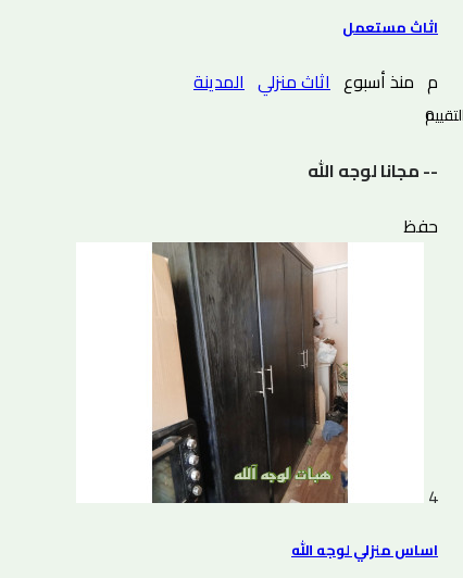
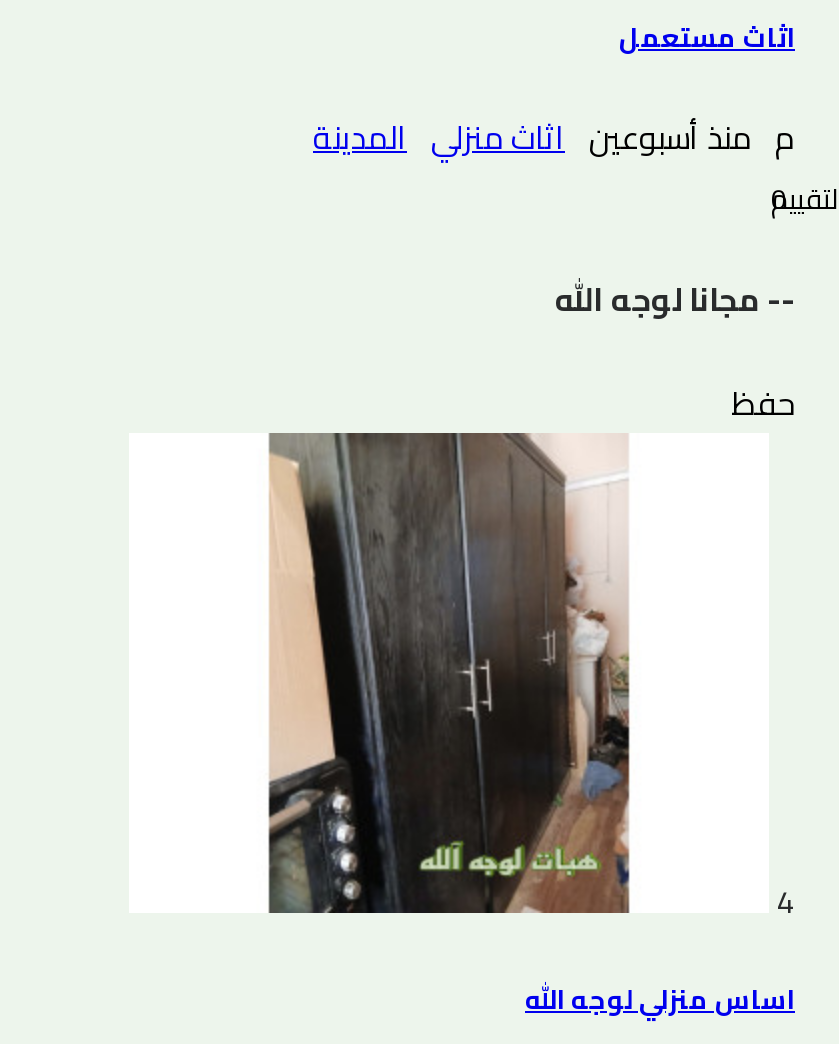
[193,66,438,98] م منذ أسبوع اثاث منزلي المدينة -> [313,108,795,168] م منذ أسبوعين اثاث منزلي المدينة

